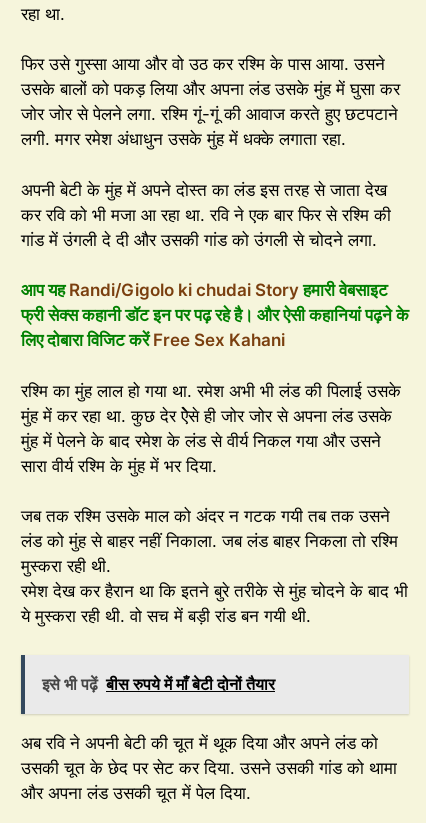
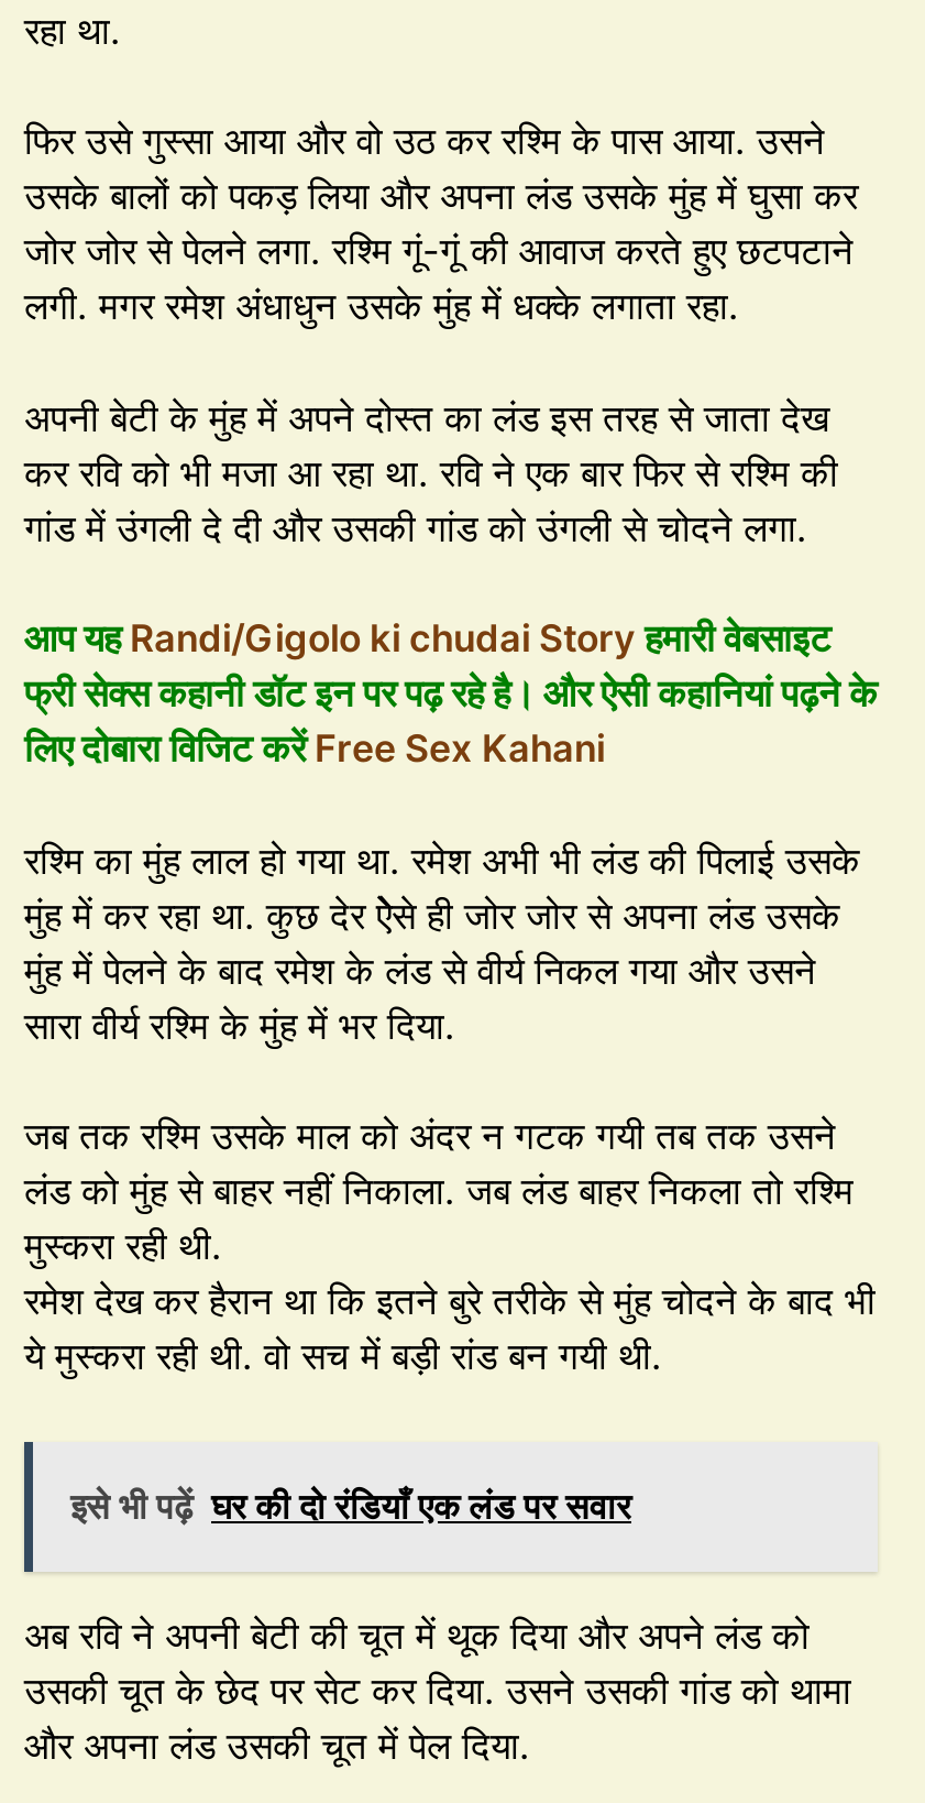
[42,674,275,694] इसे भी पढ़ें बीस रुपये में माँ बेटी दोनों तैयार -> [70,1483,631,1527] इसे भी पढ़ें घर की दो रंडियाँ एक लंड पर सवार

